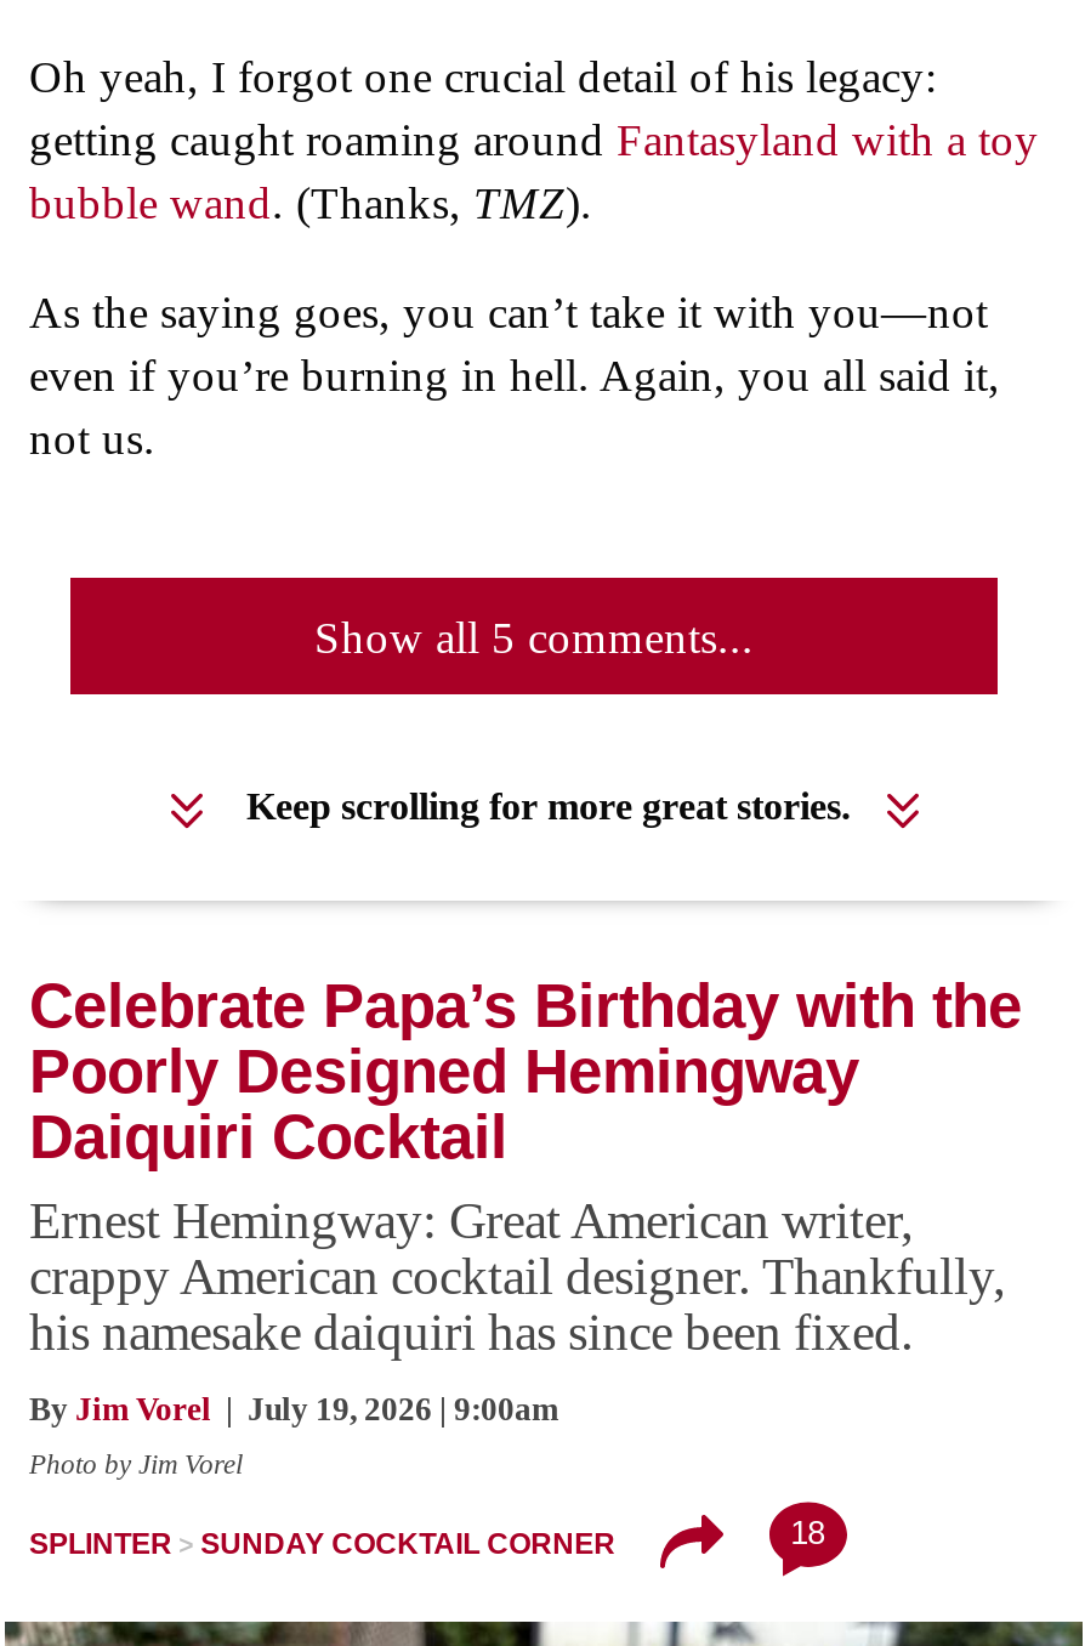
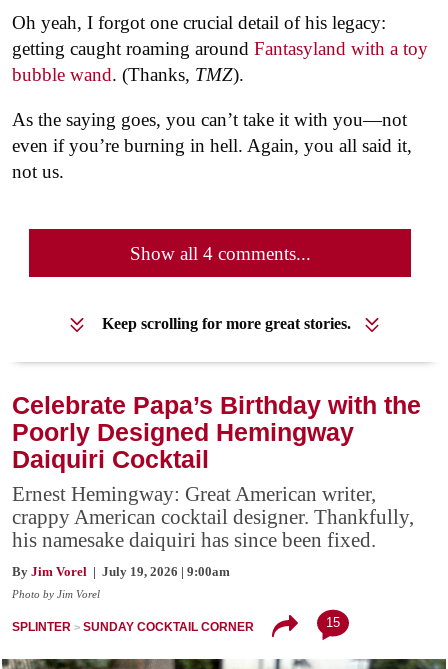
[314,613,754,664] Show all 5 comments... -> [129,243,310,264] Show all 4 comments...
[791,1514,825,1551] 18 -> [326,615,340,630] 15

